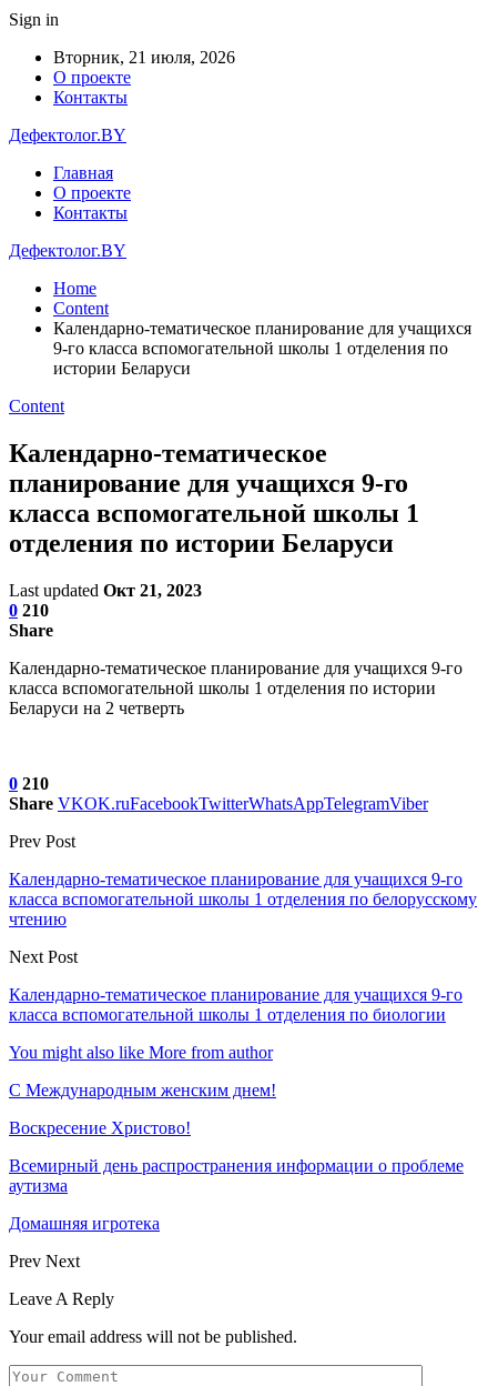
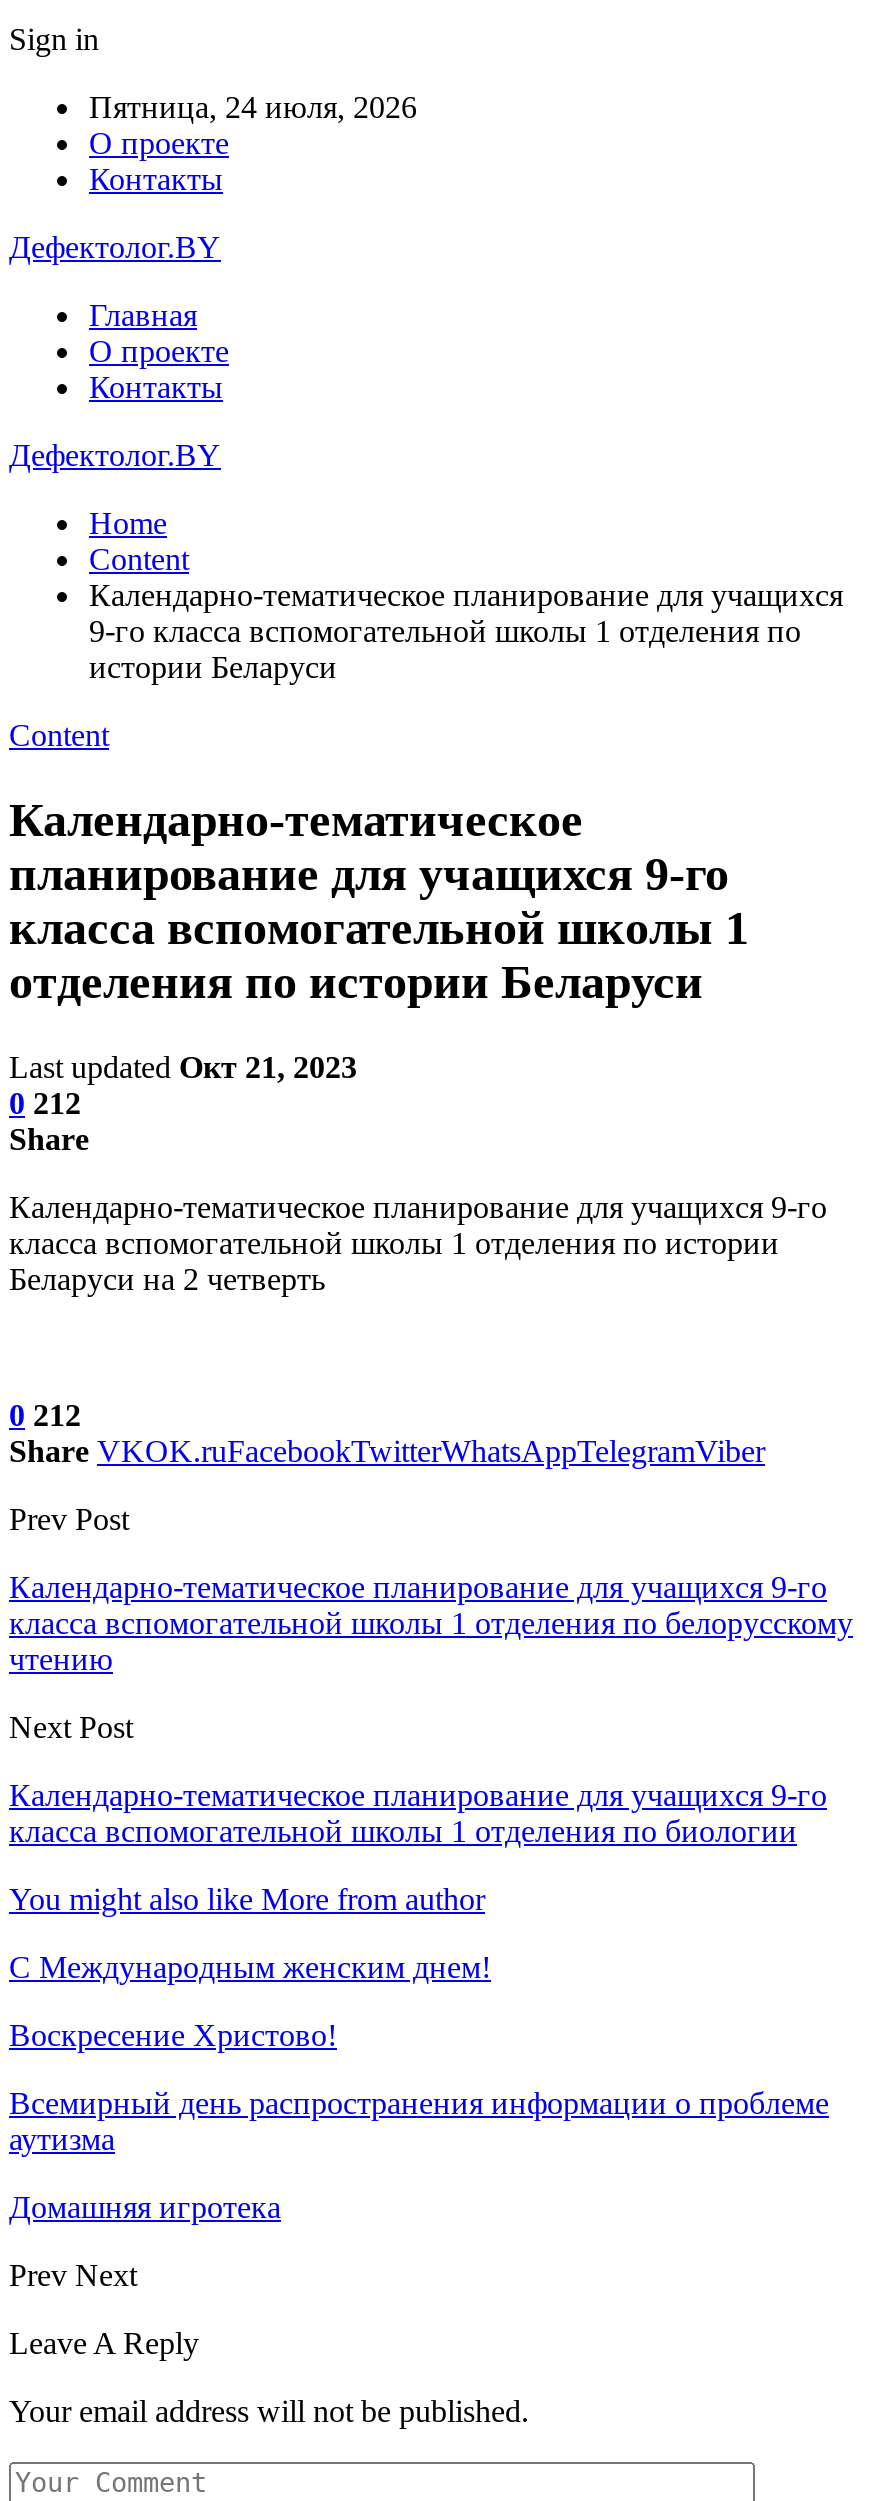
[53,48,235,67] Вторник, 21 июля, 2026 -> [89,90,417,124] Пятница, 24 июля, 2026
[9,601,49,619] 0 210 -> [9,1086,81,1120] 0 212
[9,774,49,793] 0 210 -> [9,1398,81,1432] 0 212

